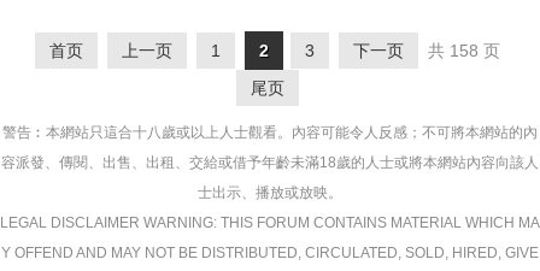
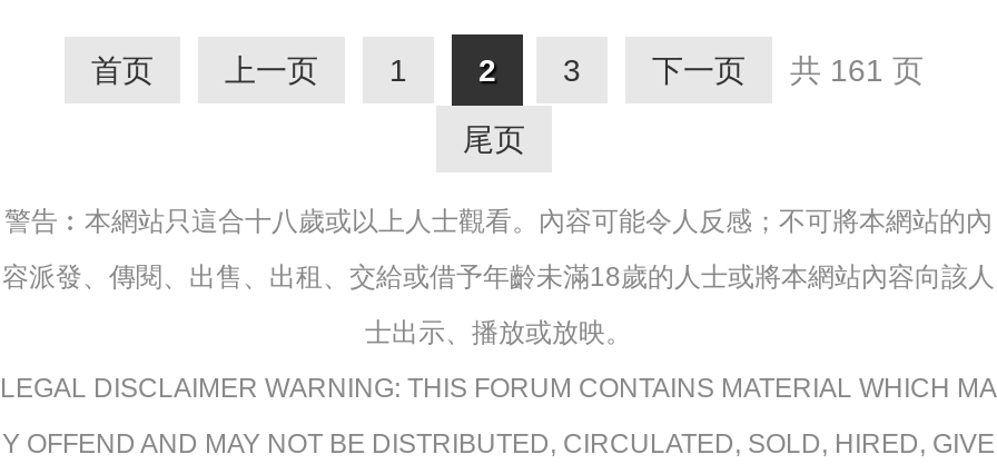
[49,41,505,60] 首页 上一页 1 2 3 下一页 共 158 页 -> [91,52,932,88] 首页 上一页 1 2 3 下一页 共 161 页

